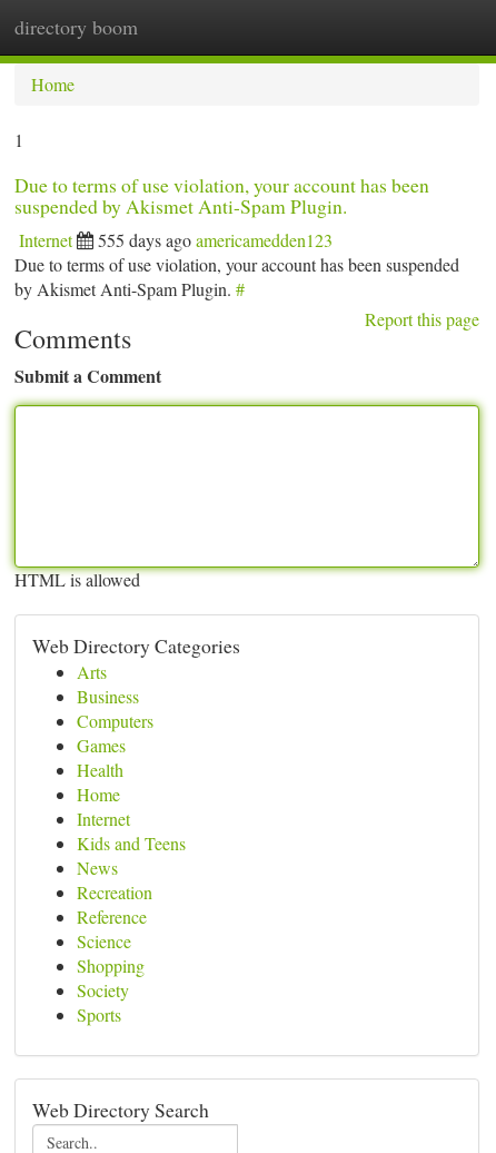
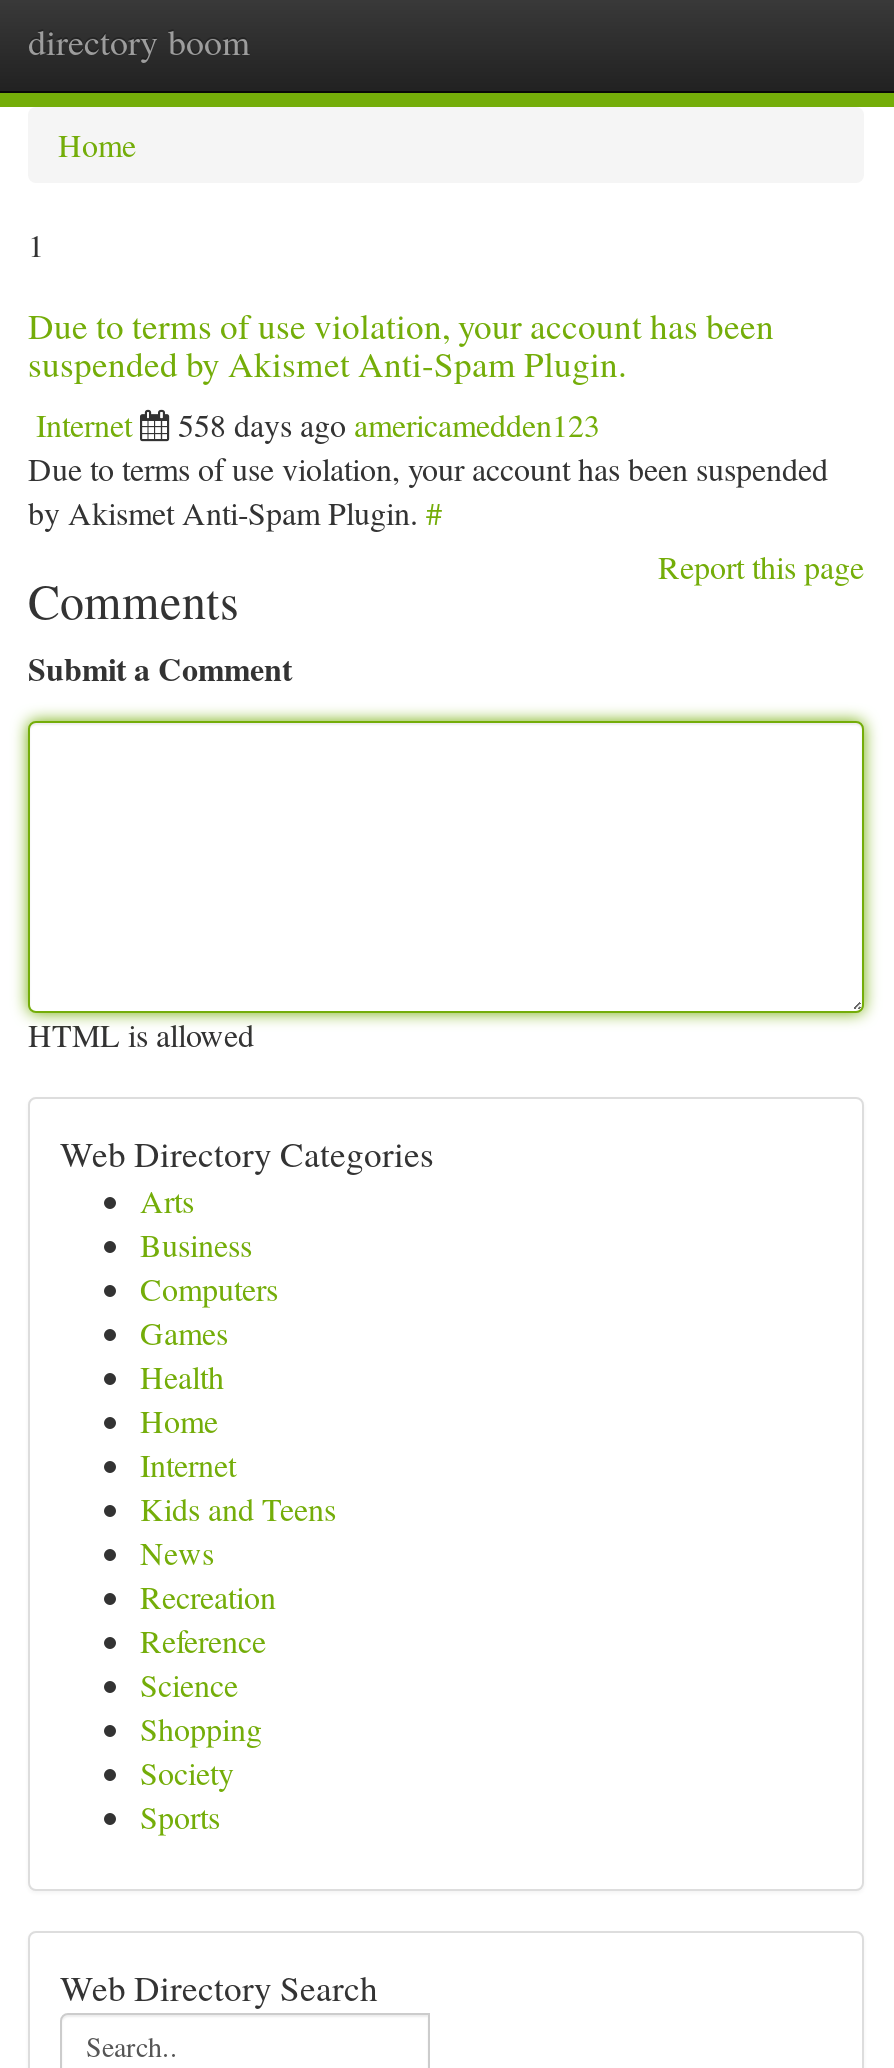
[98,228,333,252] 555 days ago americamedden123 -> [178,403,600,445] 558 days ago americamedden123

